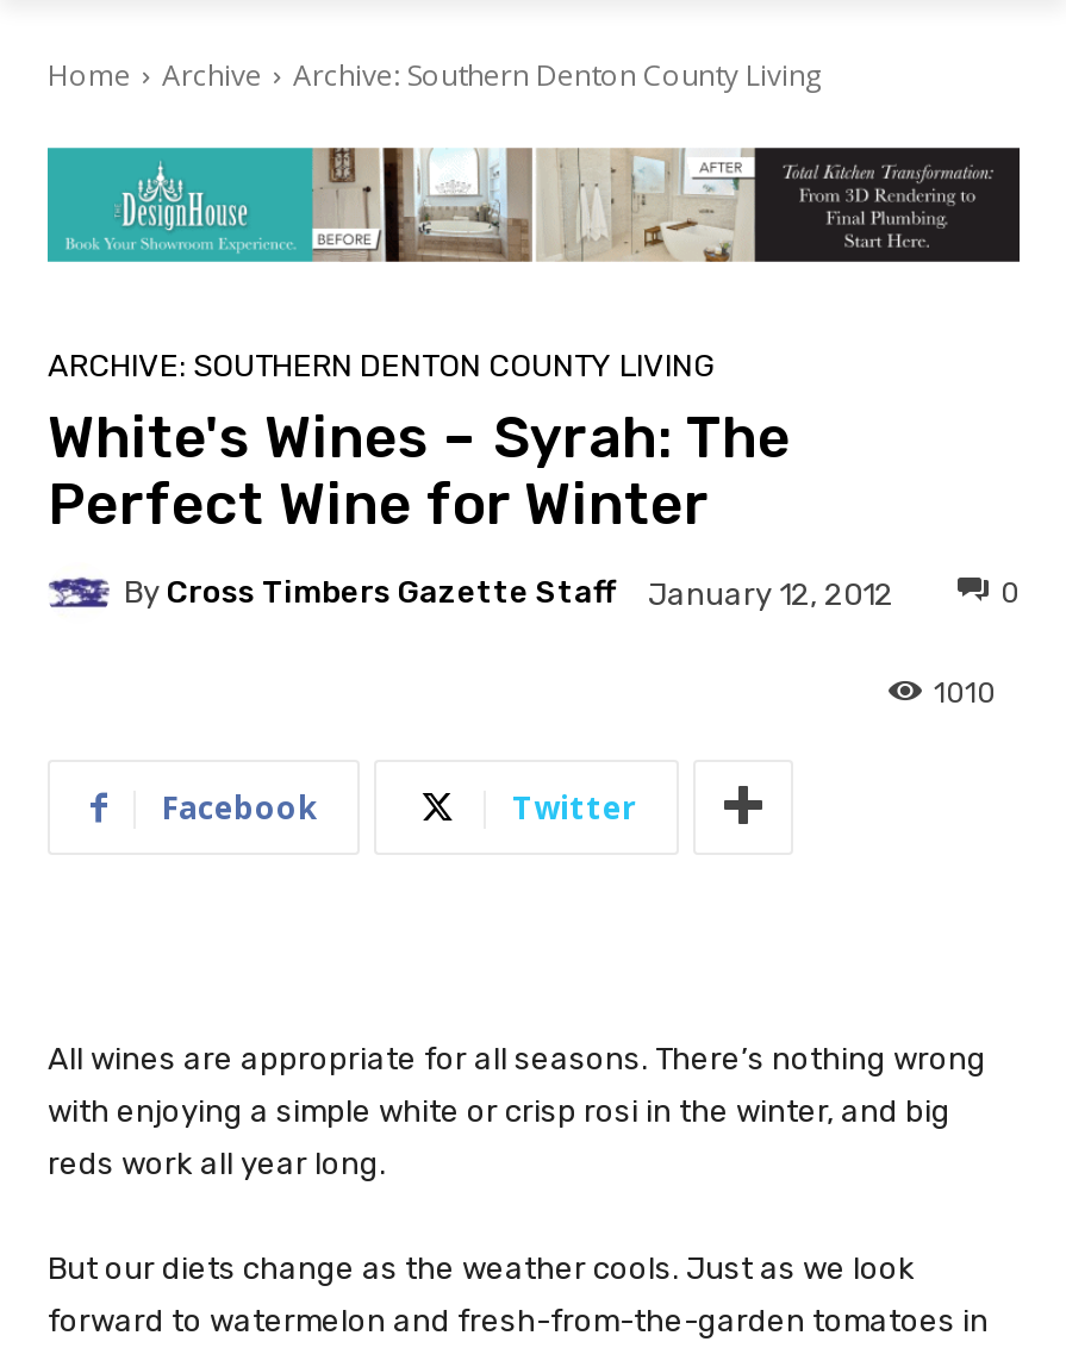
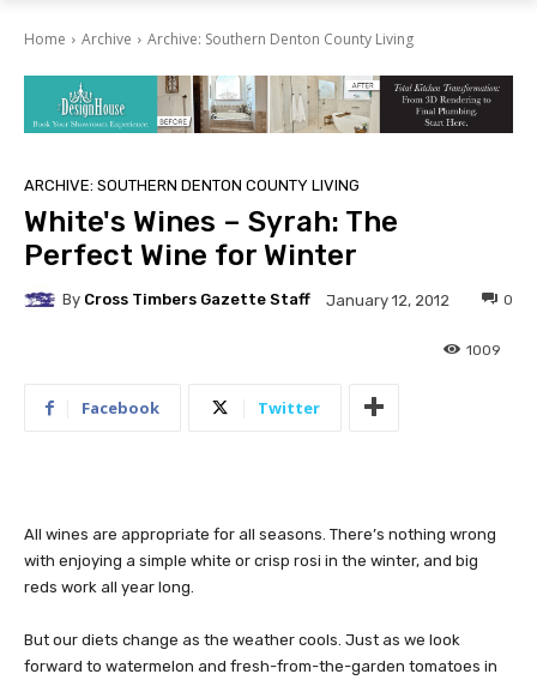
[934,676,996,709] 1010 -> [466,341,501,358] 1009

